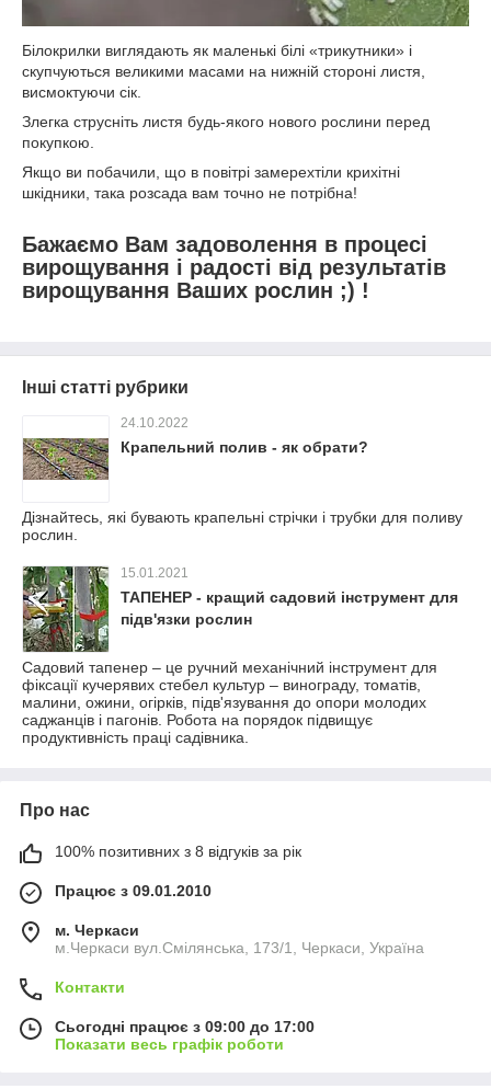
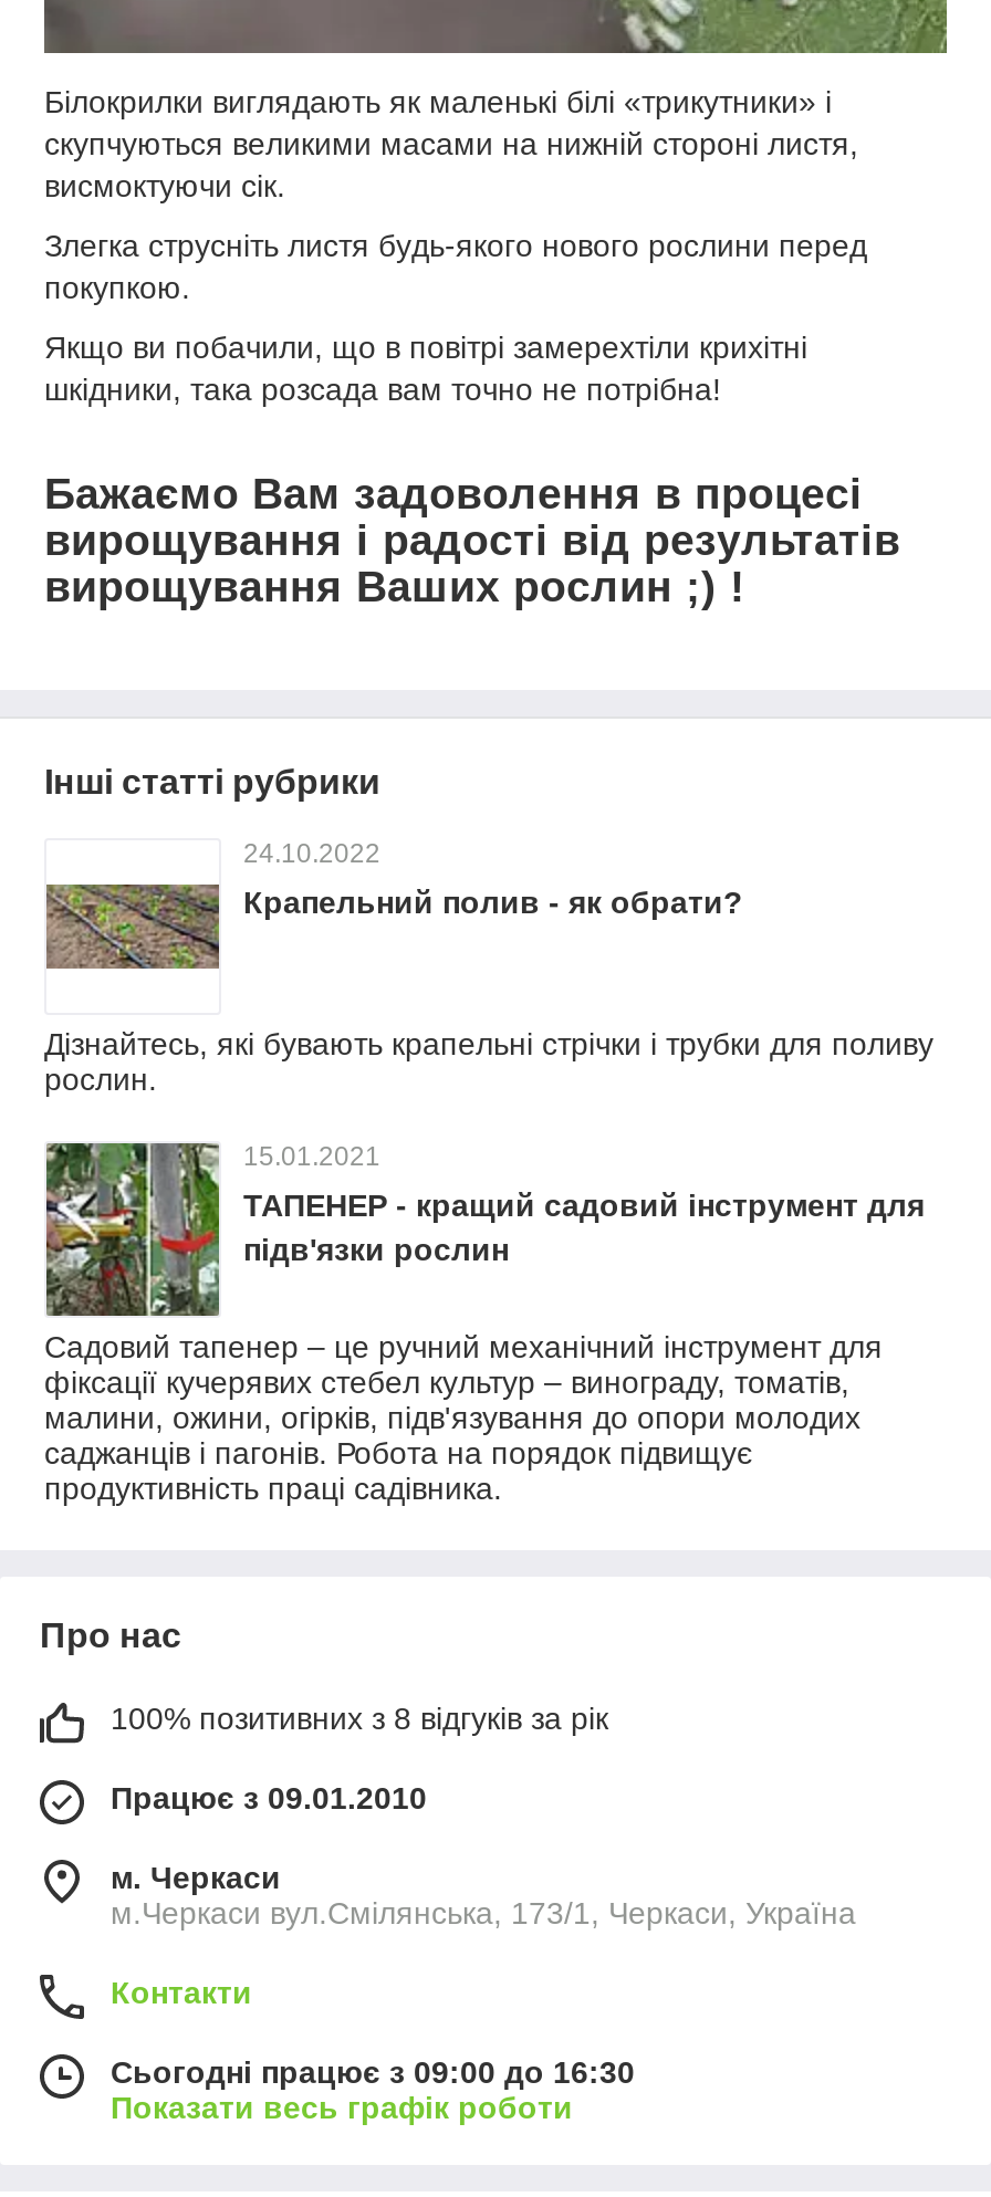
[55,1018,315,1035] Сьогодні працює з 09:00 до 17:00 -> [111,2055,635,2090] Сьогодні працює з 09:00 до 16:30

